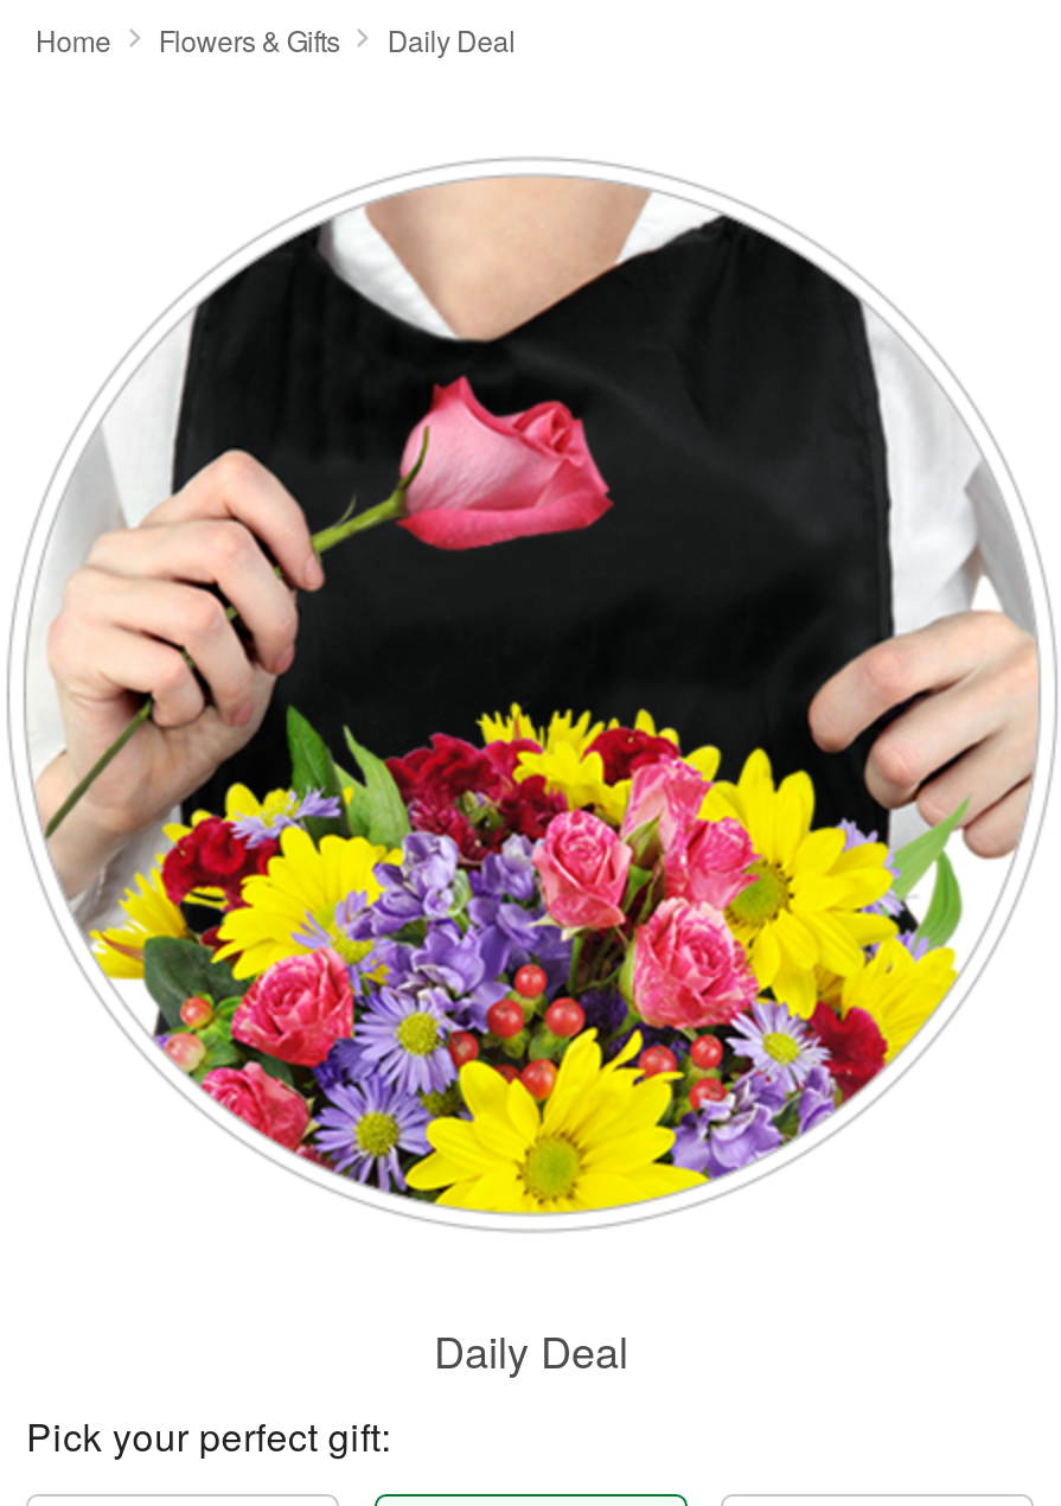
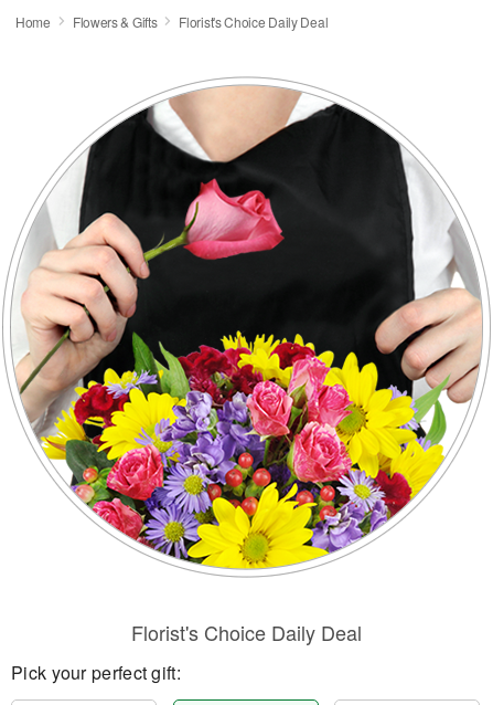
[387,19,515,59] Daily Deal -> [179,12,328,31] Florist's Choice Daily Deal
[434,1319,628,1380] Daily Deal -> [131,618,361,646] Florist's Choice Daily Deal

